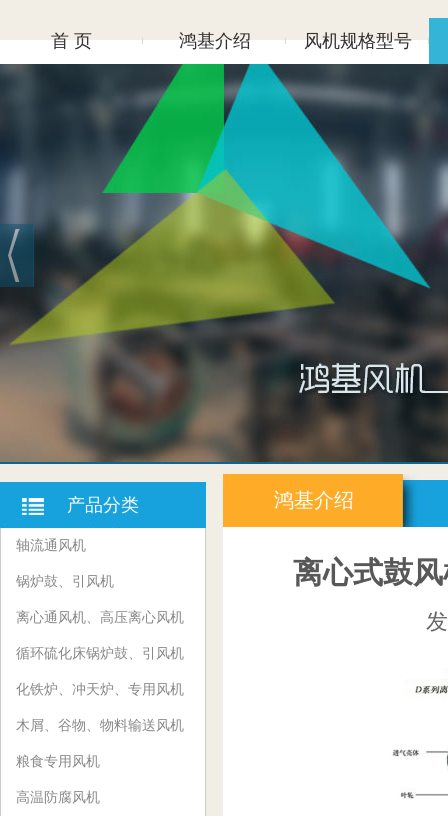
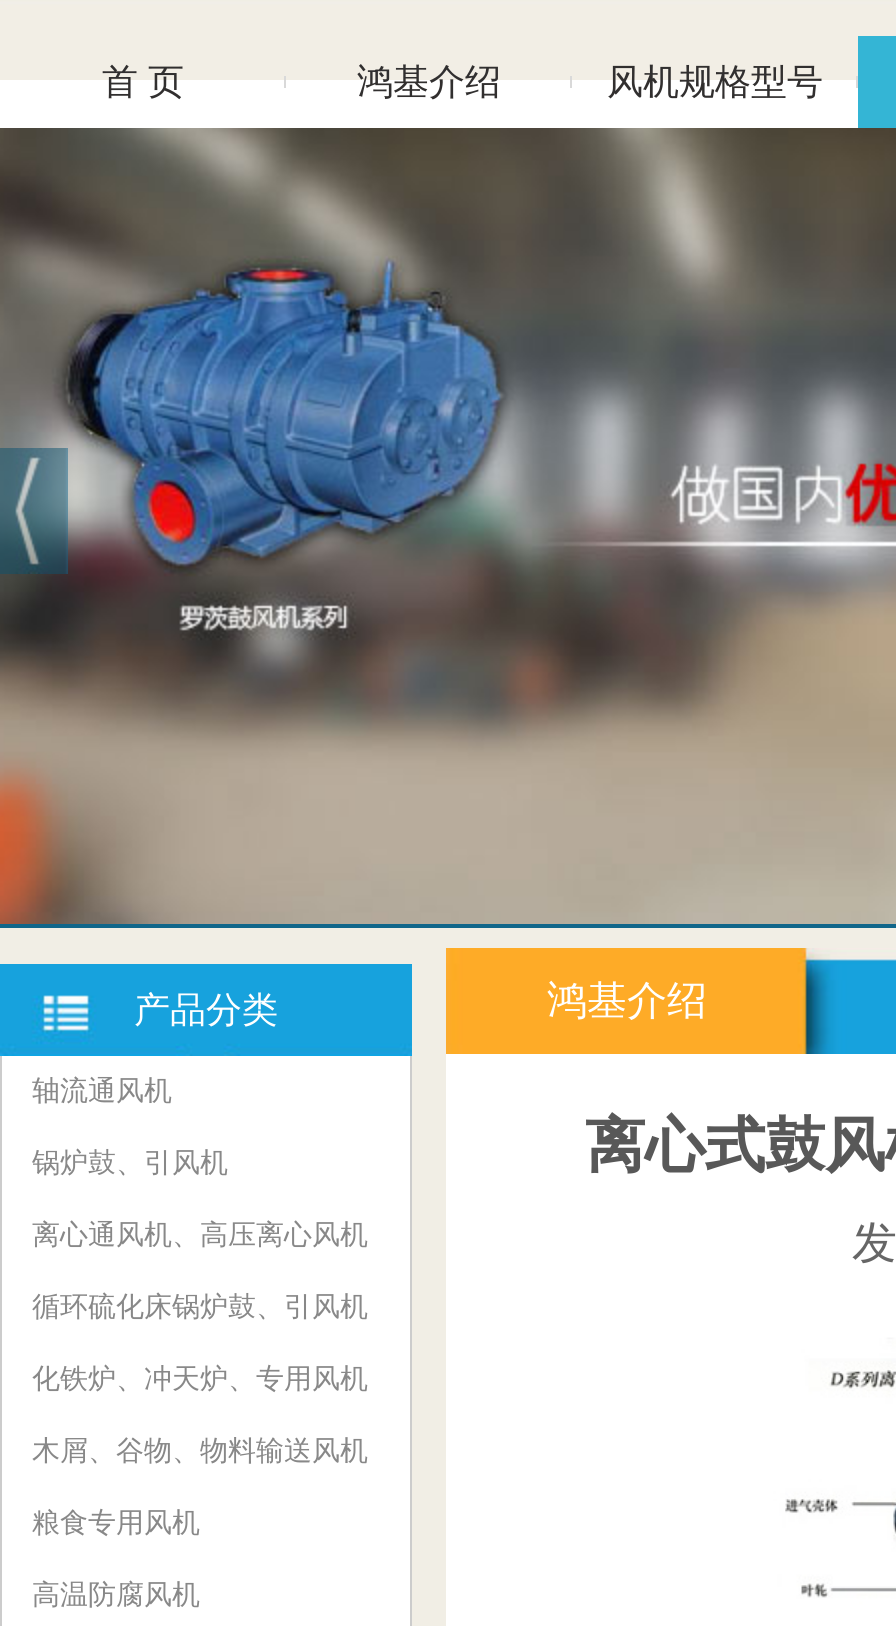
[3,63,445,463] [image] -> [6,126,890,924] [image]

